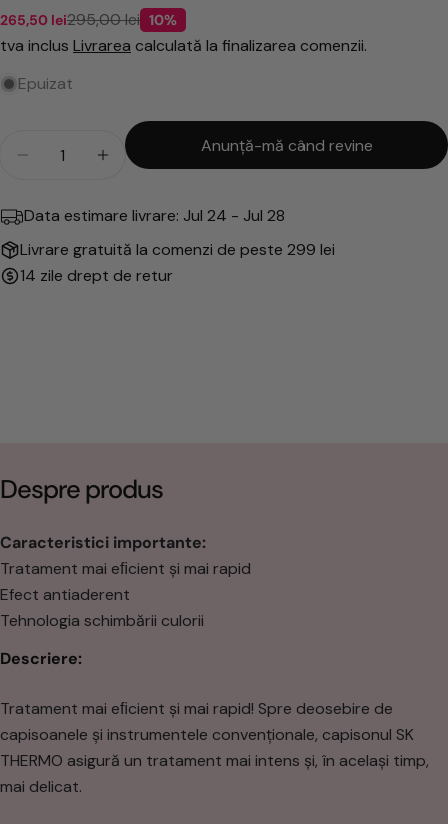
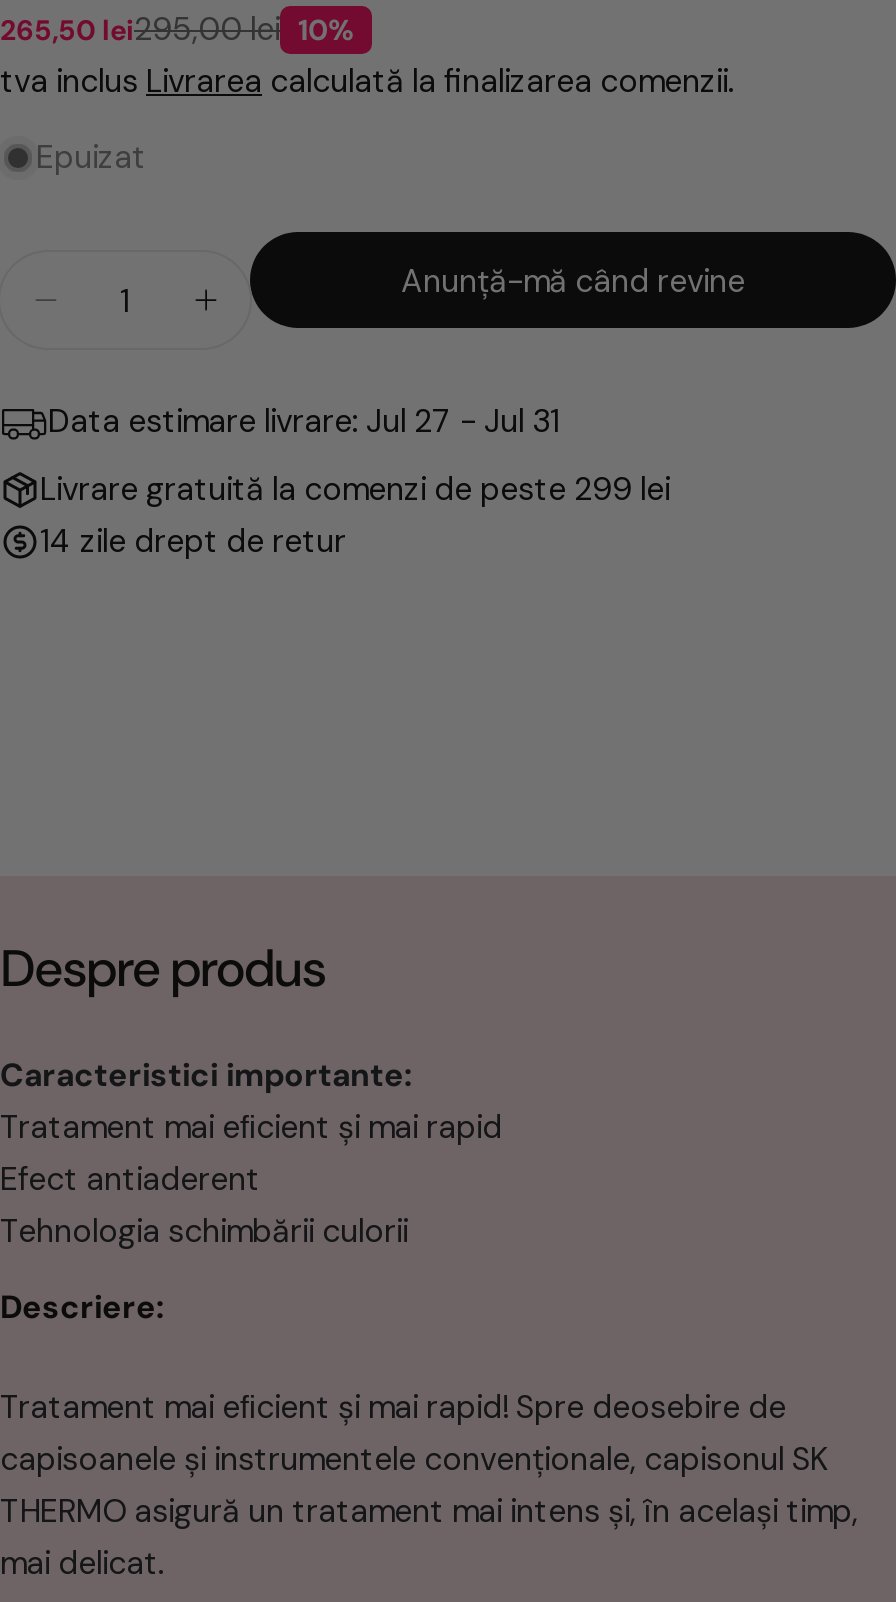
[24,205,285,226] Data estimare livrare: Jul 24 - Jul 28 -> [48,401,560,443] Data estimare livrare: Jul 27 - Jul 31

